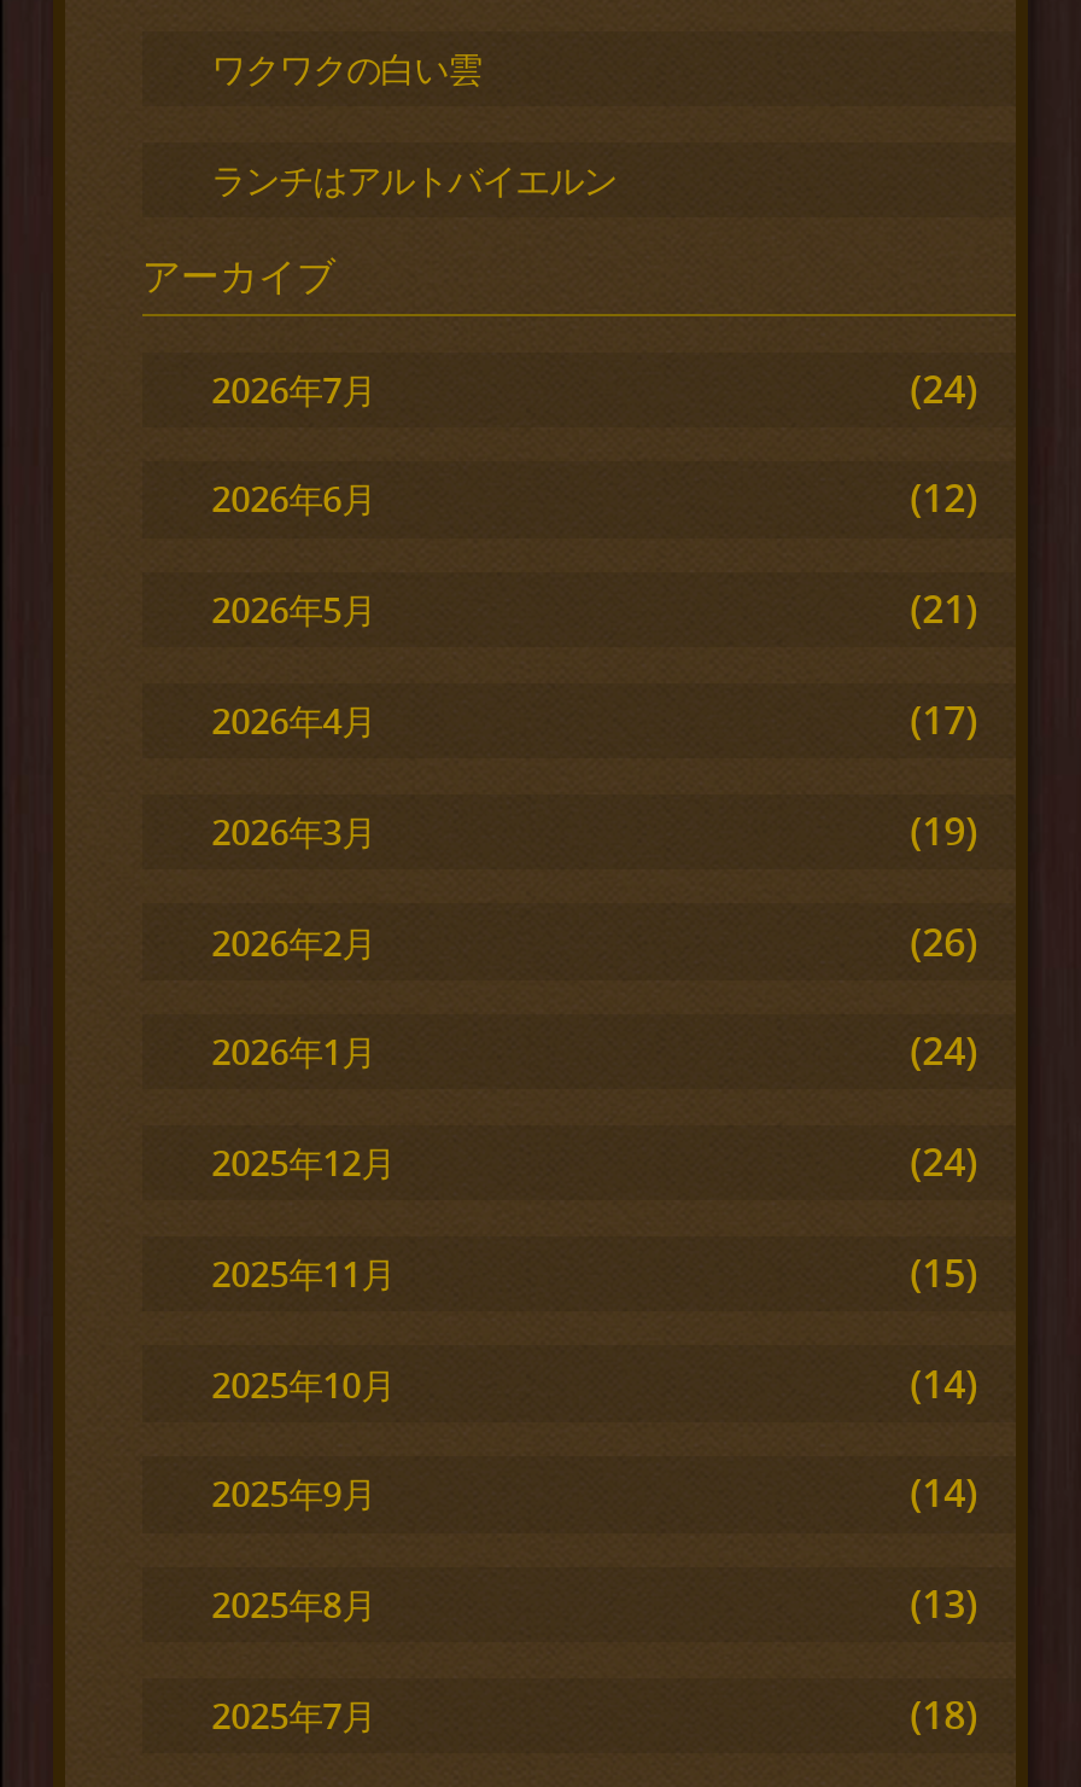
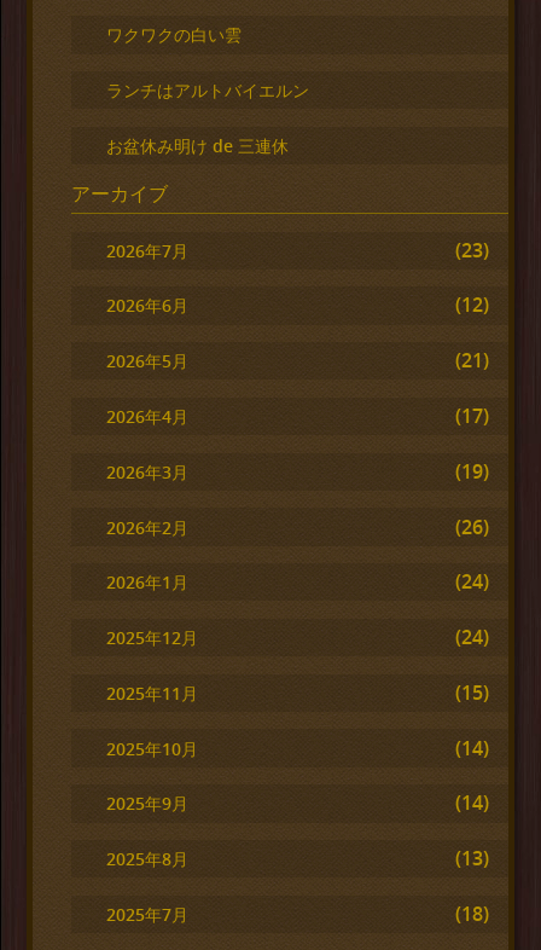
none -> [106,134,288,157] お盆休み明け de 三連休
[910,362,977,415] (24) -> [455,237,489,263] (23)

